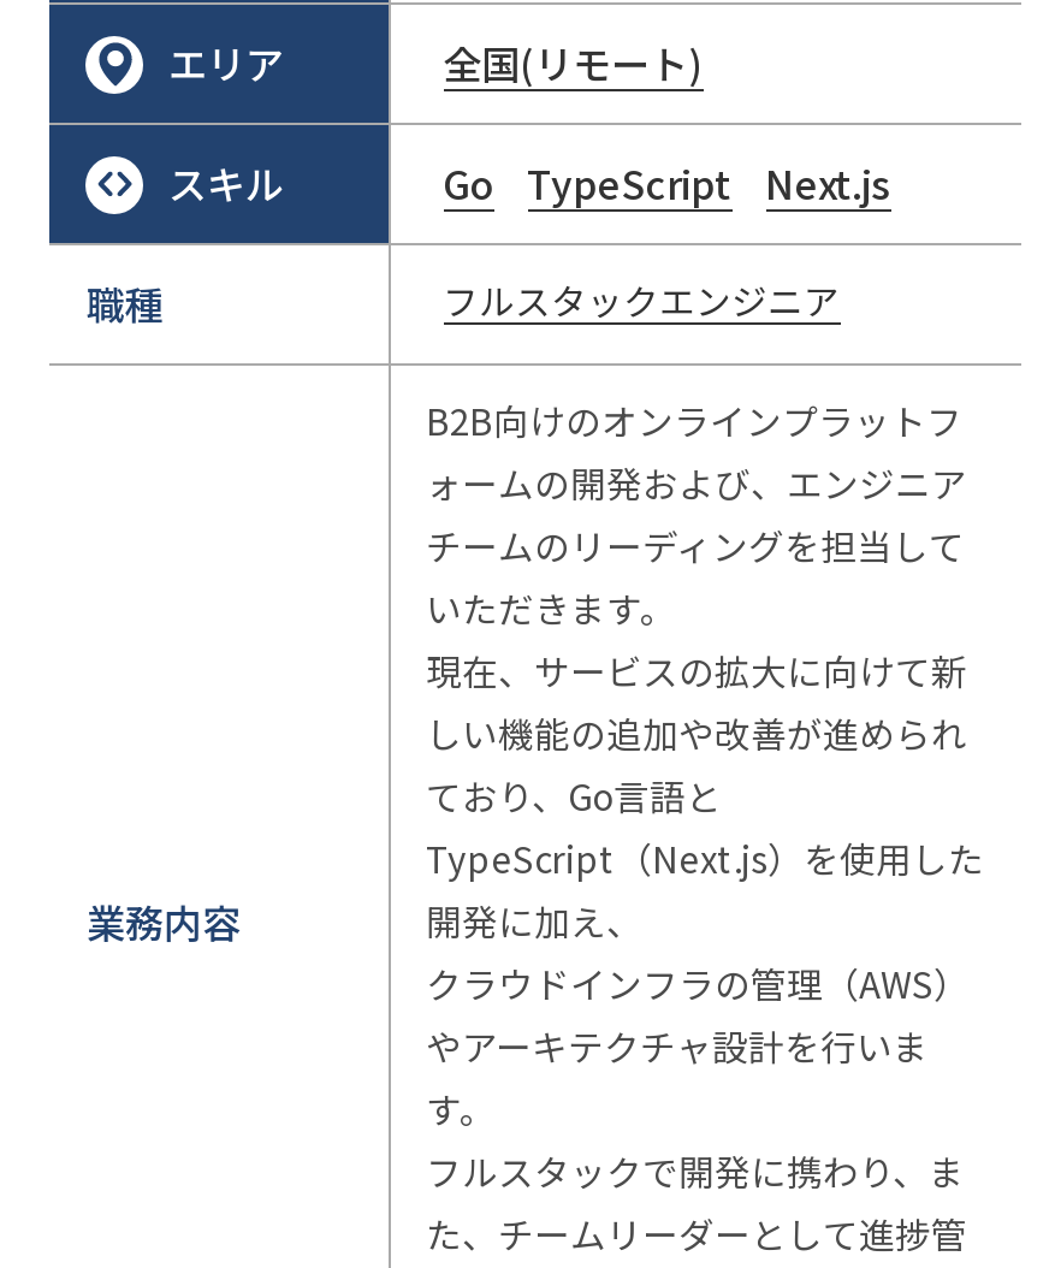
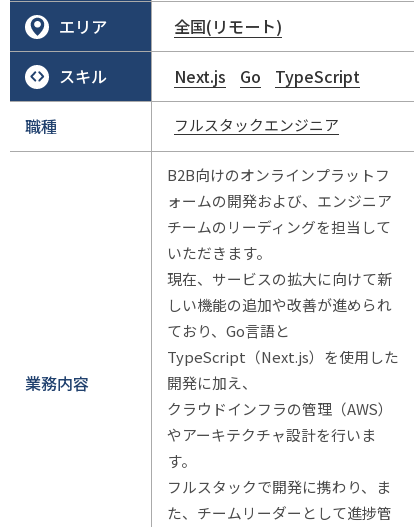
[443,154,890,212] Go TypeScript Next.js -> [173,64,359,88] Next.js Go TypeScript

